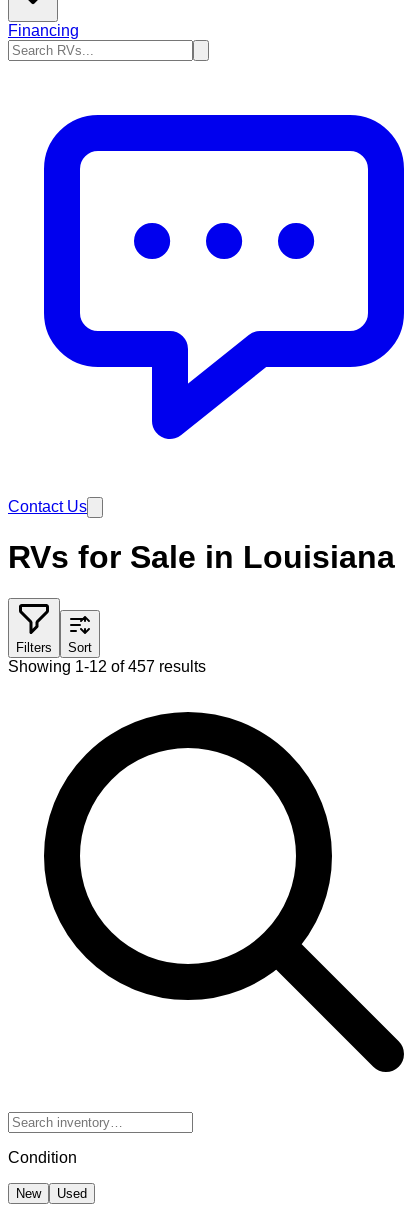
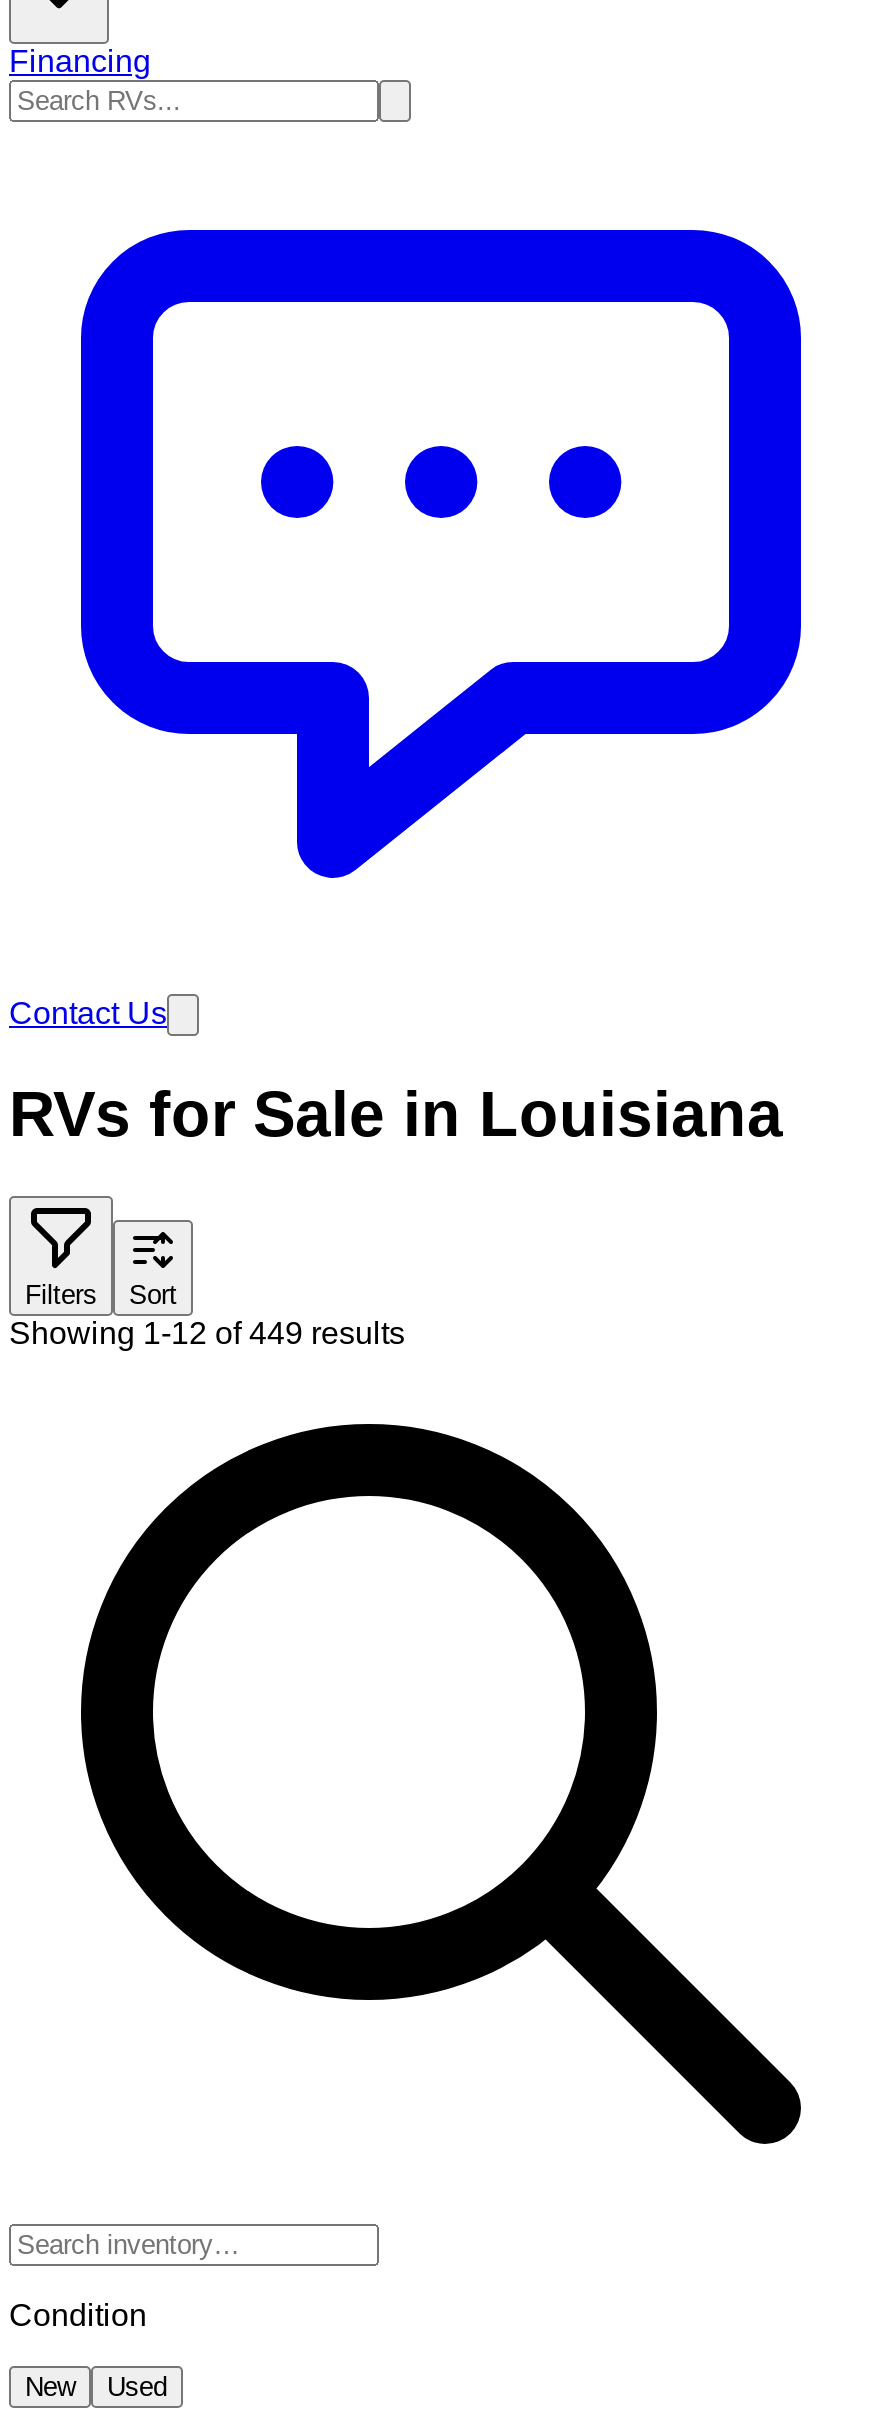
[8,658,206,675] Showing 1-12 of 457 results -> [9,1316,405,1350] Showing 1-12 of 449 results

